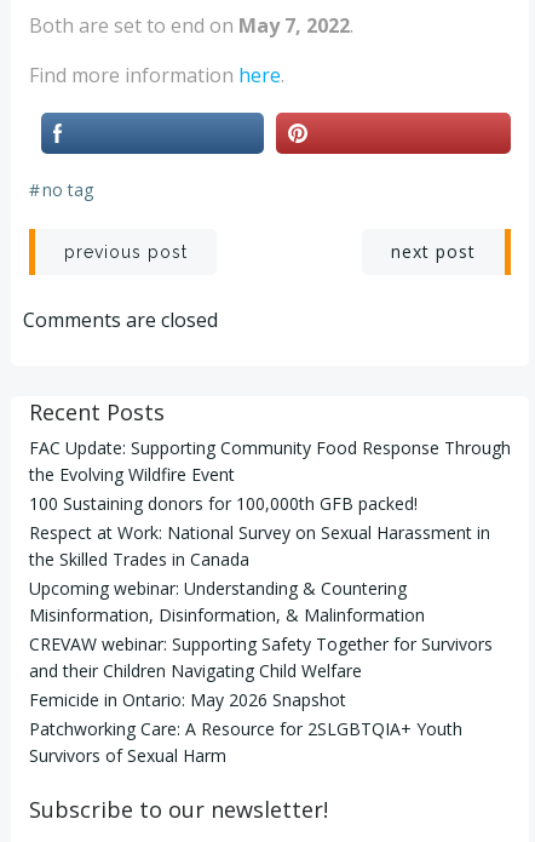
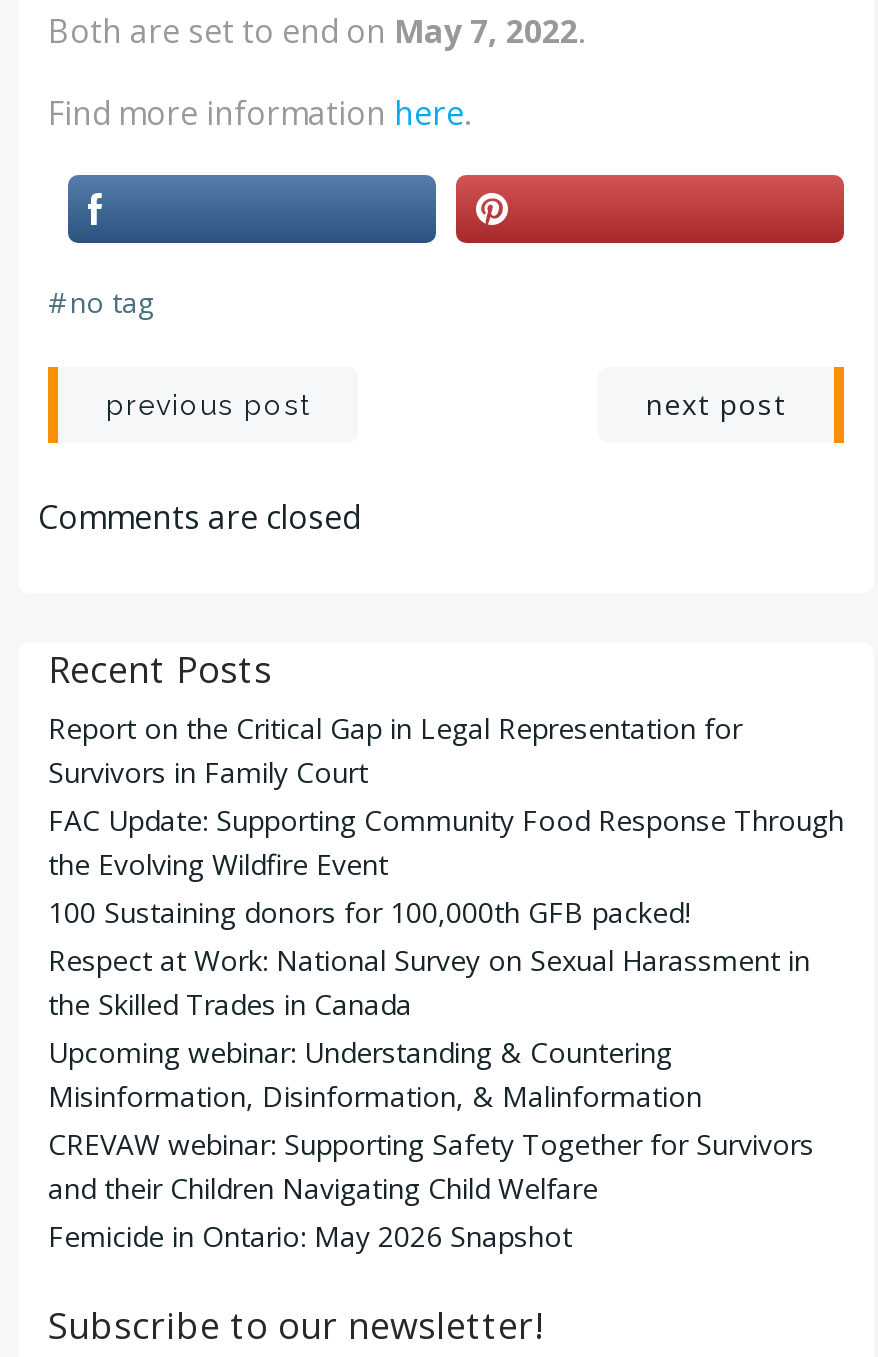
none -> [48,709,742,791] Report on the Critical Gap in Legal Representation for | Survivors in Family Court
moved [29,436,511,711] -> [48,801,844,1255]: FAC Update: Supporting Community Food Response Through | the Evolving Wildfire Event | 100 Sustaining donors for 100,000th GFB packed! | ... | and their Children Navigating Child Welfare | Femicide in Ontario: May 2026 Snapshot
[29,717,462,767] Patchworking Care: A Resource for 2SLGBTQIA+ Youth | Survivors of Sexual Harm -> none

